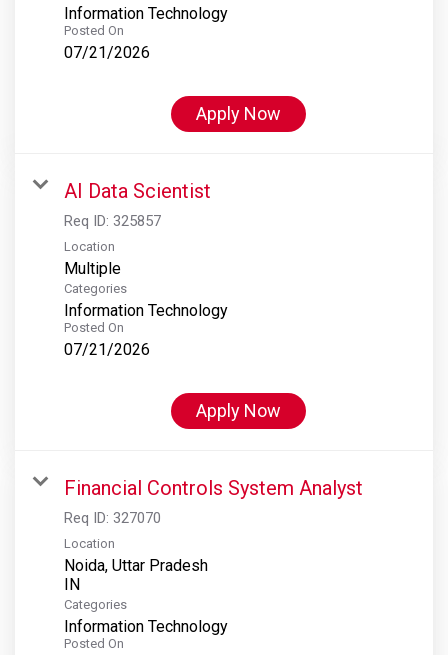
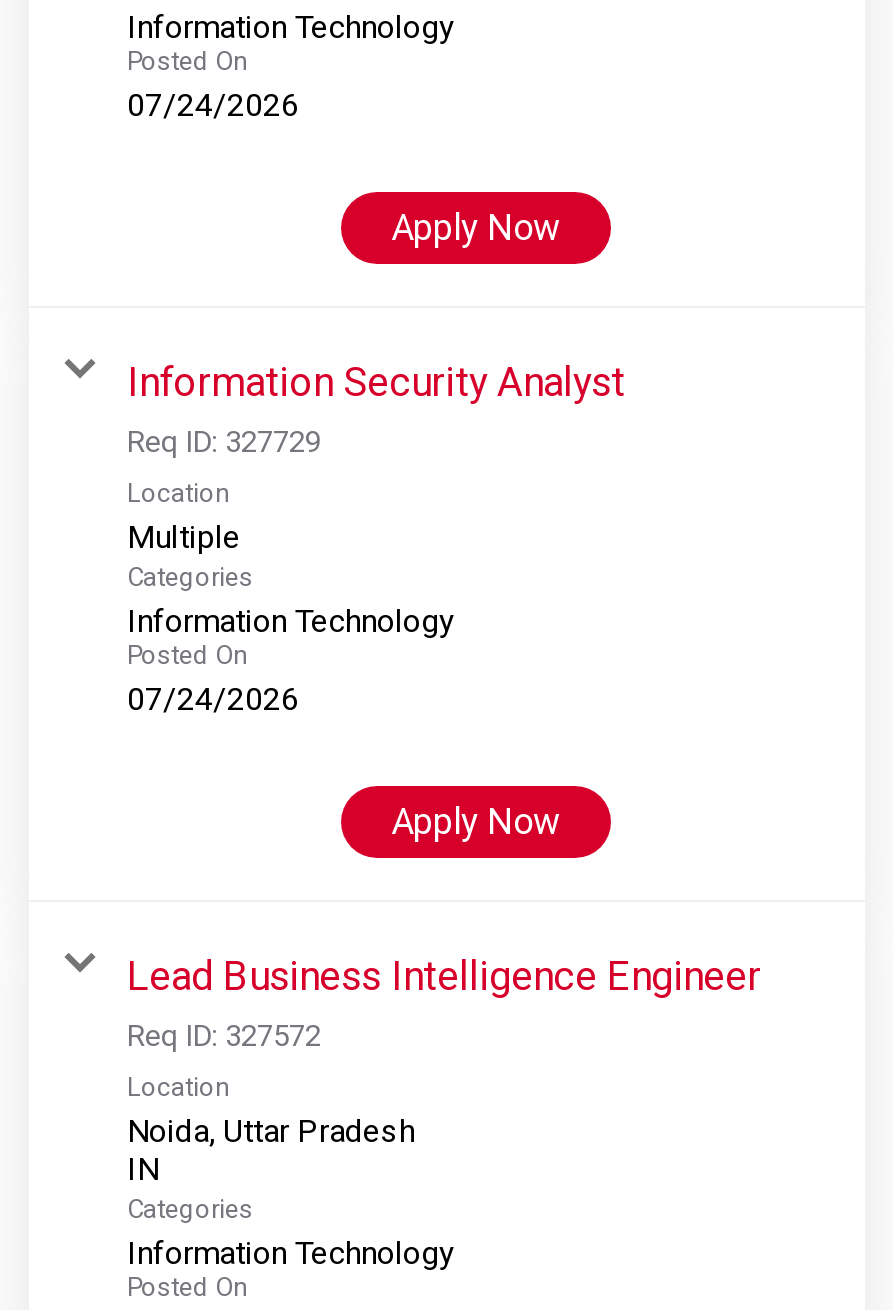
[64,43,150,62] 07/21/2026 -> [127,85,299,123] 07/24/2026
[64,179,211,230] AI Data Scientist | Req ID: 325857 -> [127,357,625,459] Information Security Analyst | Req ID: 327729
[64,340,150,359] 07/21/2026 -> [127,679,299,717] 07/24/2026
[64,476,363,527] Financial Controls System Analyst | Req ID: 327070 -> [127,951,761,1053] Lead Business Intelligence Engineer | Req ID: 327572

